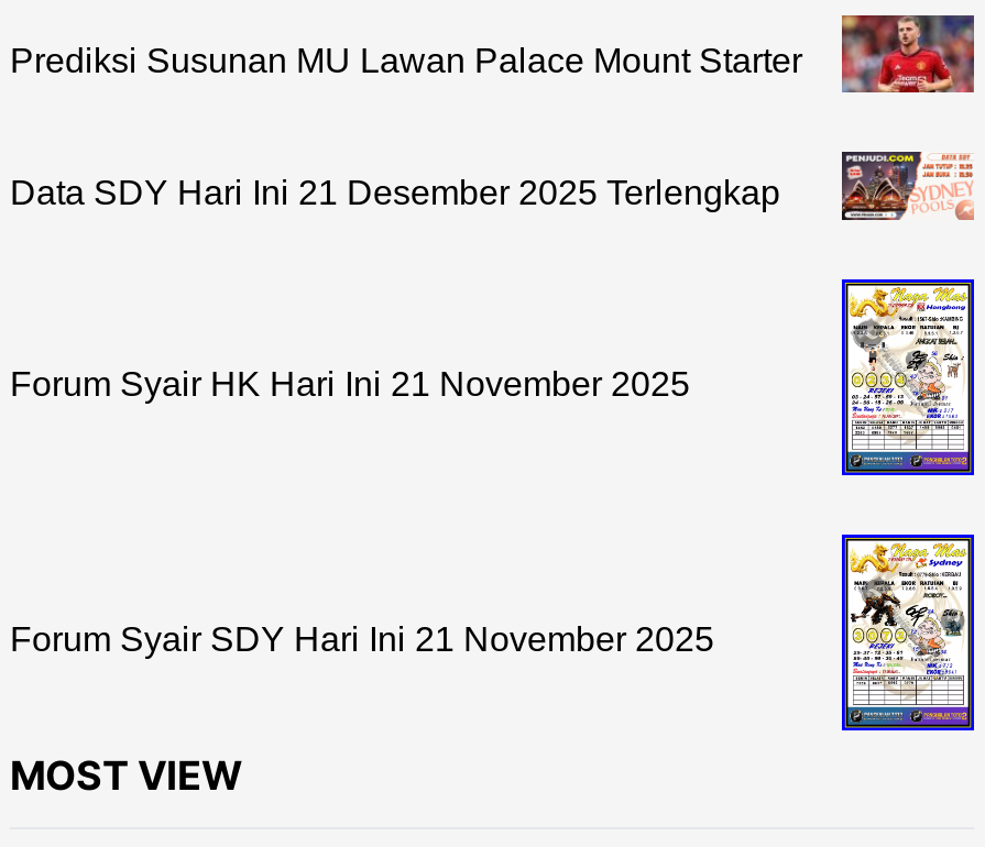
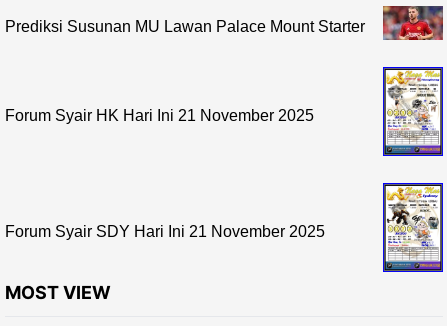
[10,150,976,222] [image] | Data SDY Hari Ini 21 Desember 2025 Terlengkap -> none

